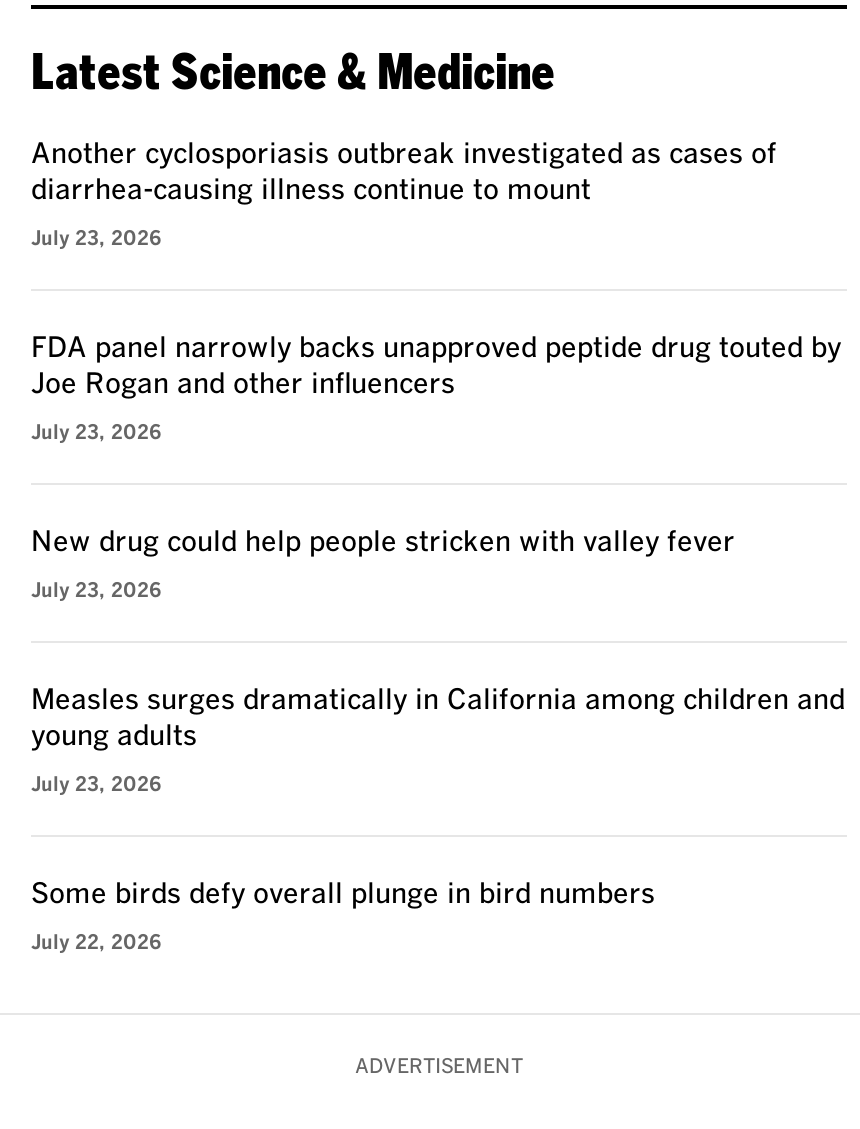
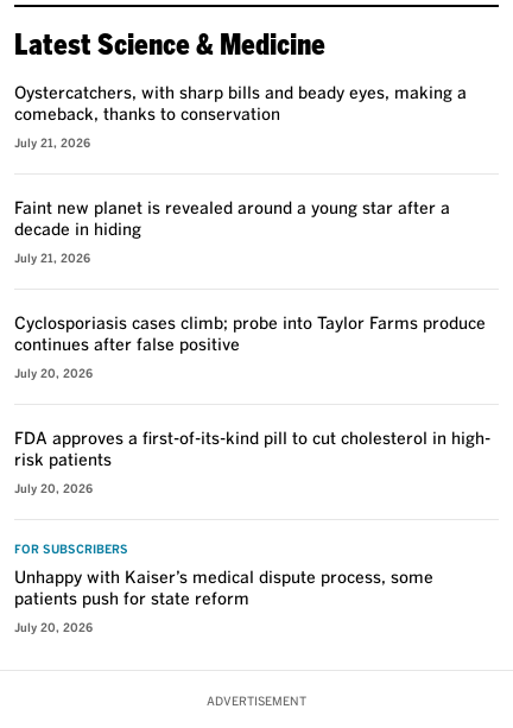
[31,141,777,249] Another cyclosporiasis outbreak investigated as cases of | diarrhea-causing illness continue to mount | July 23, 2026 -> [14,86,467,150] Oystercatchers, with sharp bills and beady eyes, making a | comeback, thanks to conservation | July 21, 2026
[31,335,841,443] FDA panel narrowly backs unapproved peptide drug touted by | Joe Rogan and other influencers | July 23, 2026 -> [14,201,450,265] Faint new planet is revealed around a young star after a | decade in hiding | July 21, 2026
[31,529,735,601] New drug could help people stricken with valley fever | July 23, 2026 -> [14,316,486,380] Cyclosporiasis cases climb; probe into Taylor Farms produce | continues after false positive | July 20, 2026
[31,687,845,795] Measles surges dramatically in California among children and | young adults | July 23, 2026 -> [14,431,490,495] FDA approves a first-of-its-kind pill to cut cholesterol in high- | risk patients | July 20, 2026
[31,881,655,953] Some birds defy overall plunge in bird numbers | July 22, 2026 -> [14,544,433,634] FOR SUBSCRIBERS | Unhappy with Kaiser’s medical dispute process, some | patients push for state reform | July 20, 2026

